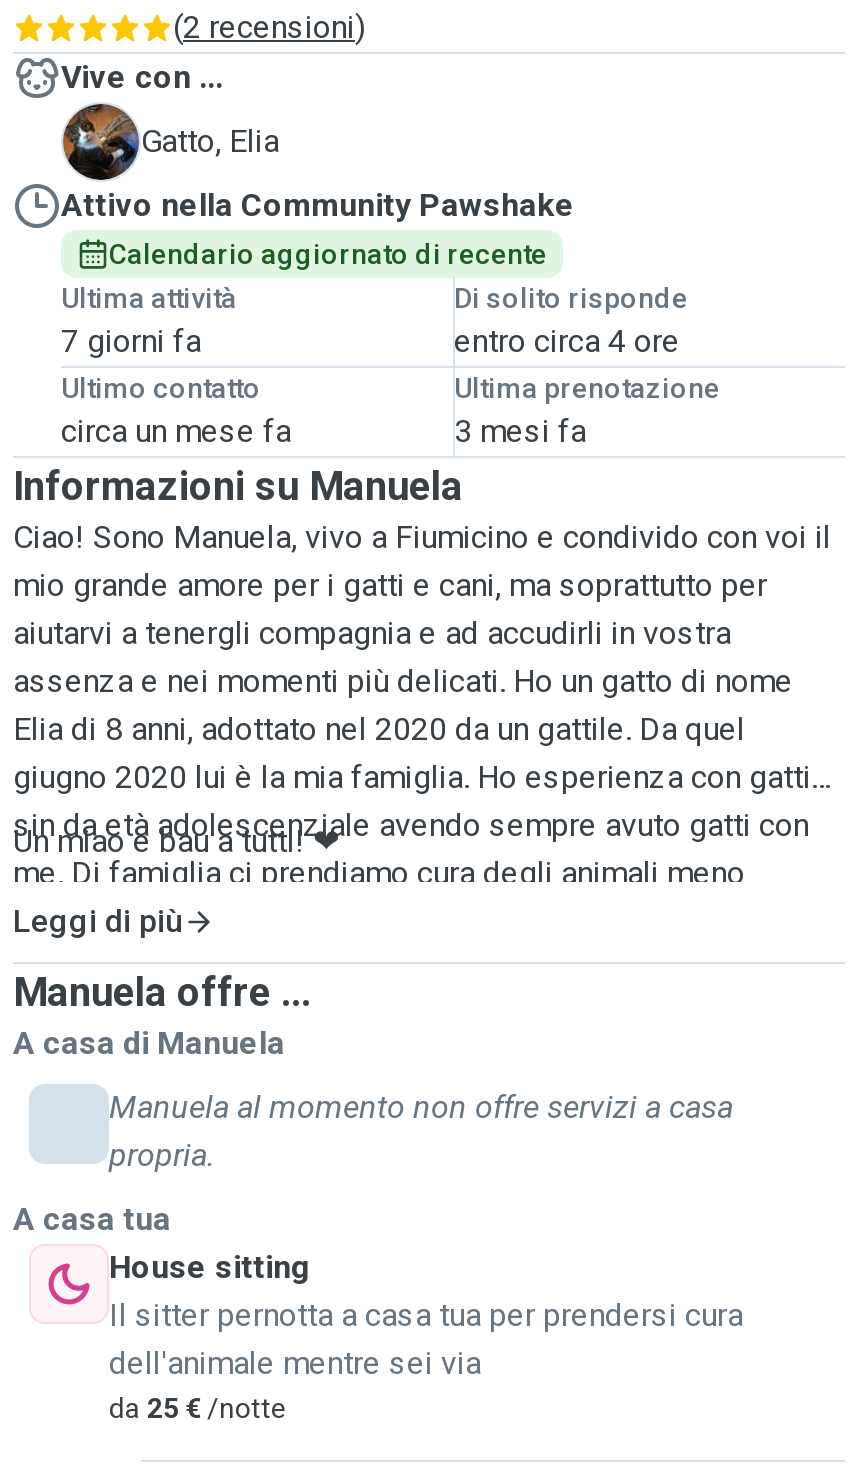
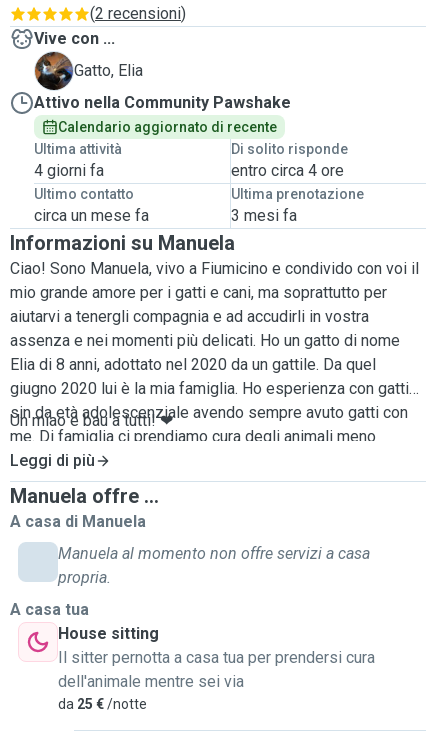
[61,322,201,360] 7 giorni fa -> [34,161,104,180] 4 giorni fa

